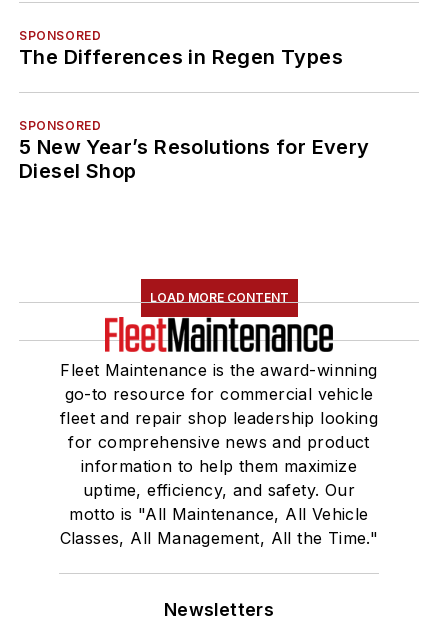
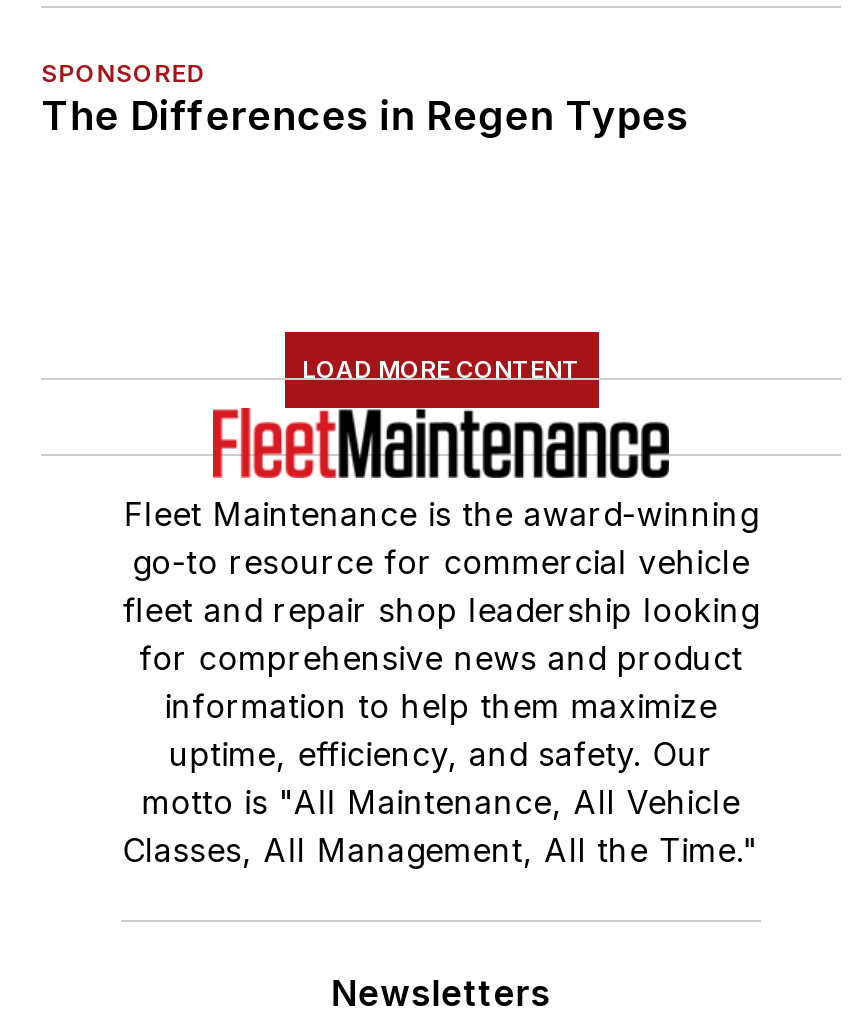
[19,118,370,183] SPONSORED | 5 New Year’s Resolutions for Every | Diesel Shop -> none

